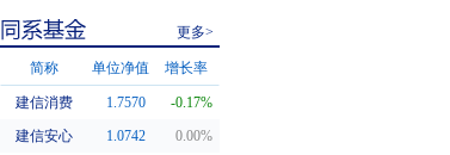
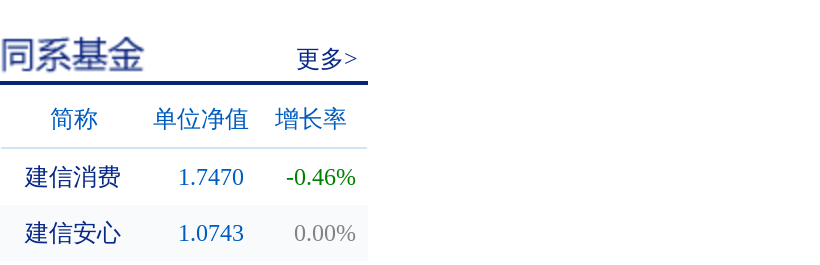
[106,94,146,111] 1.7570 -> [178,163,244,191] 1.7470
[171,94,212,111] -0.17% -> [286,163,356,191] -0.46%
[106,128,212,144] 1.0742 0.00% -> [178,219,356,247] 1.0743 0.00%

